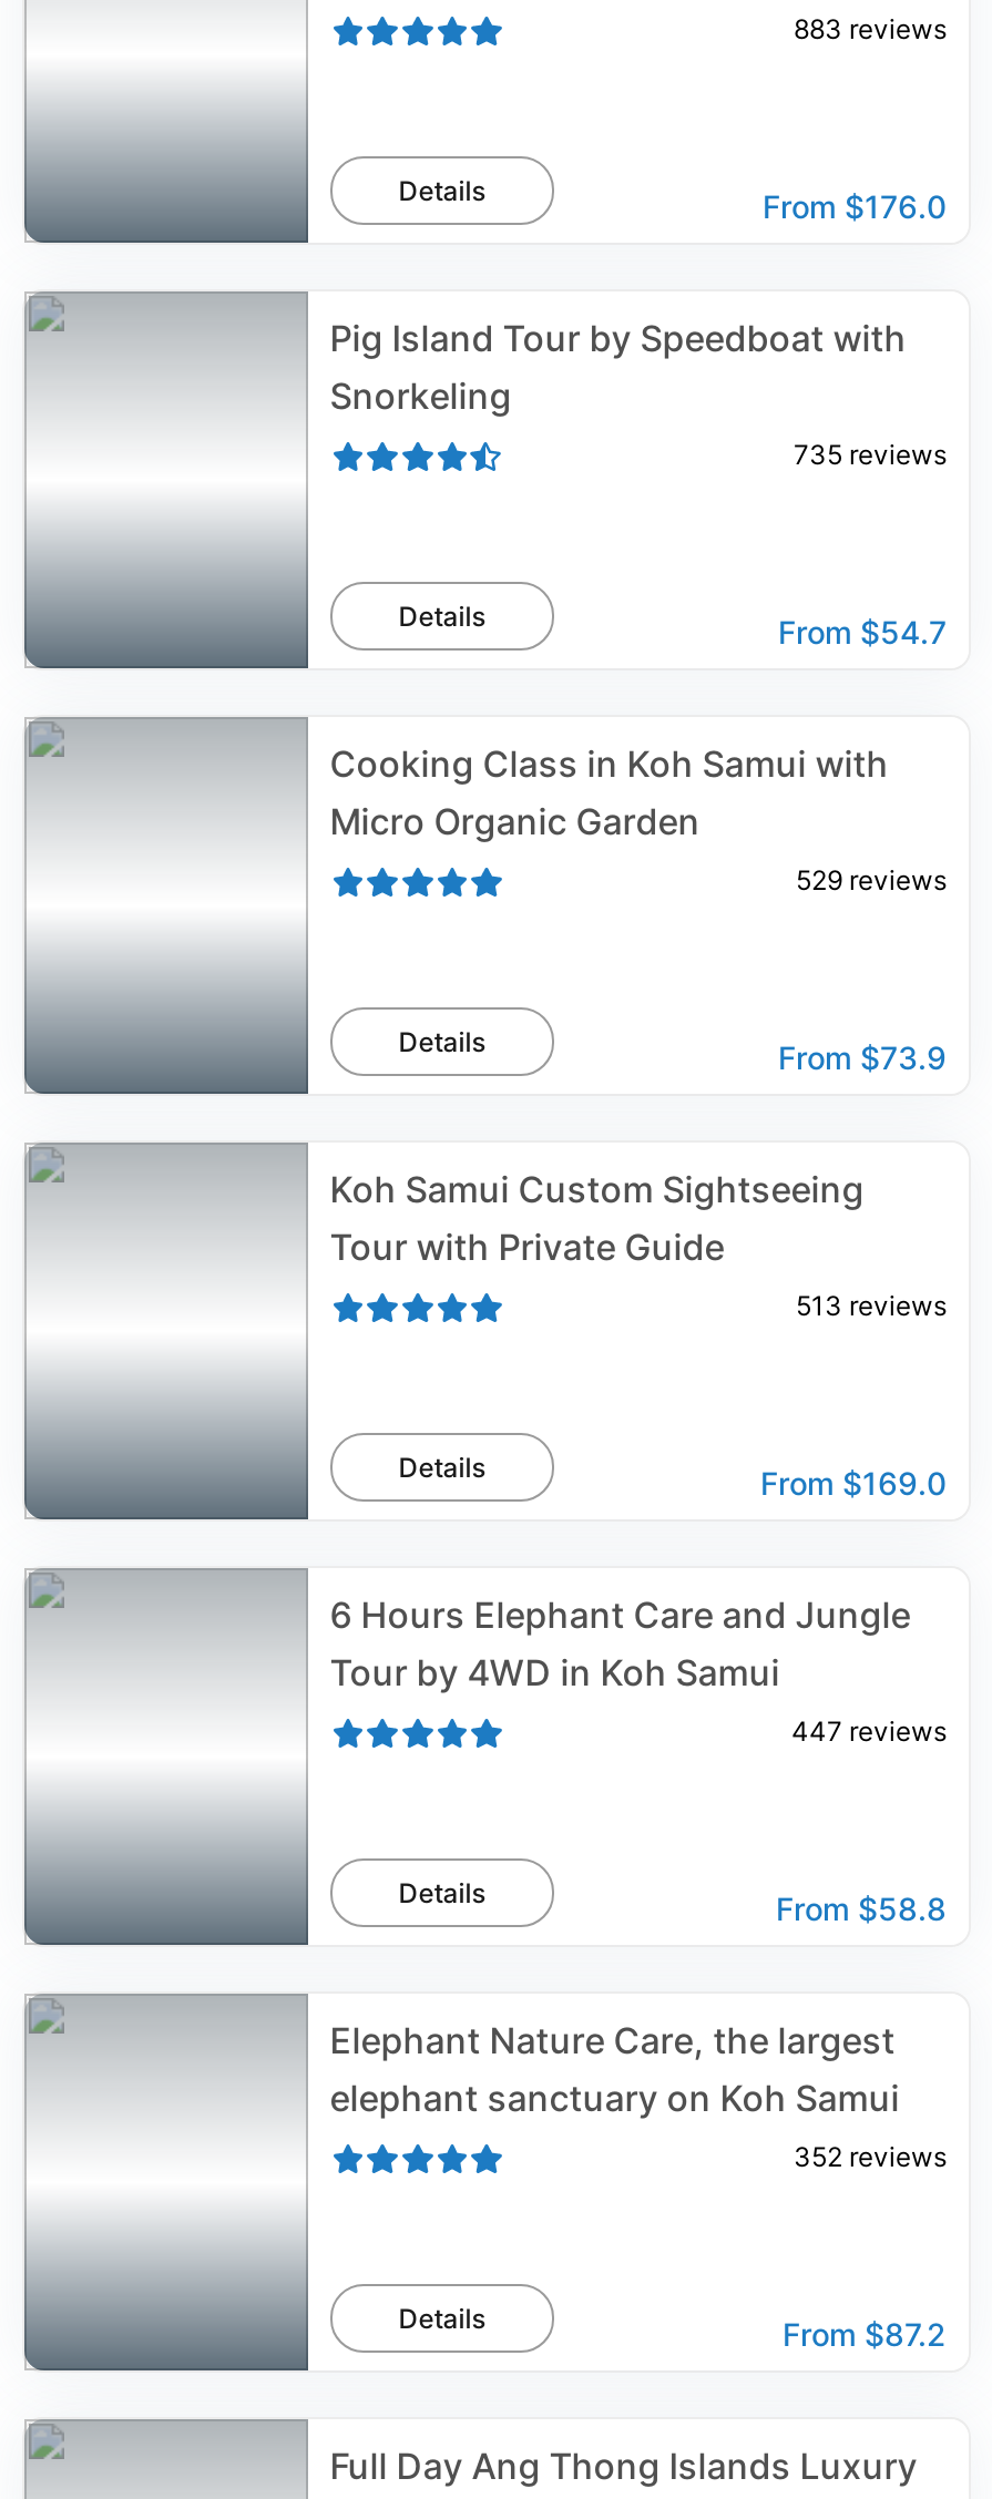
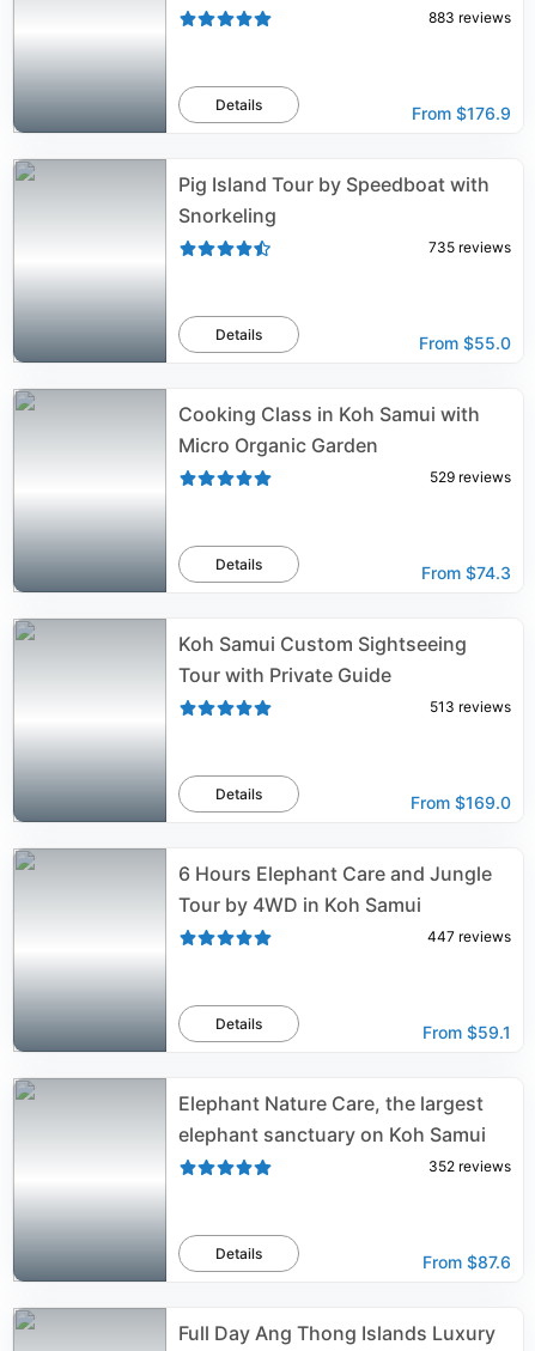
[763,187,947,225] From $176.0 -> [412,103,511,123] From $176.9
[778,613,947,651] From $54.7 -> [419,333,511,353] From $55.0
[778,1038,947,1076] From $73.9 -> [421,562,511,583] From $74.3
[776,1889,947,1927] From $58.8 -> [422,1022,511,1042] From $59.1
[783,2315,947,2353] From $87.2 -> [422,1252,511,1272] From $87.6

